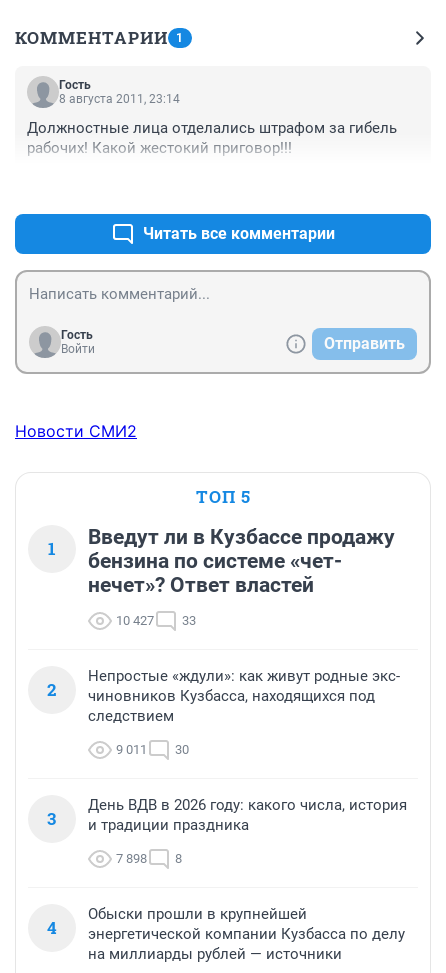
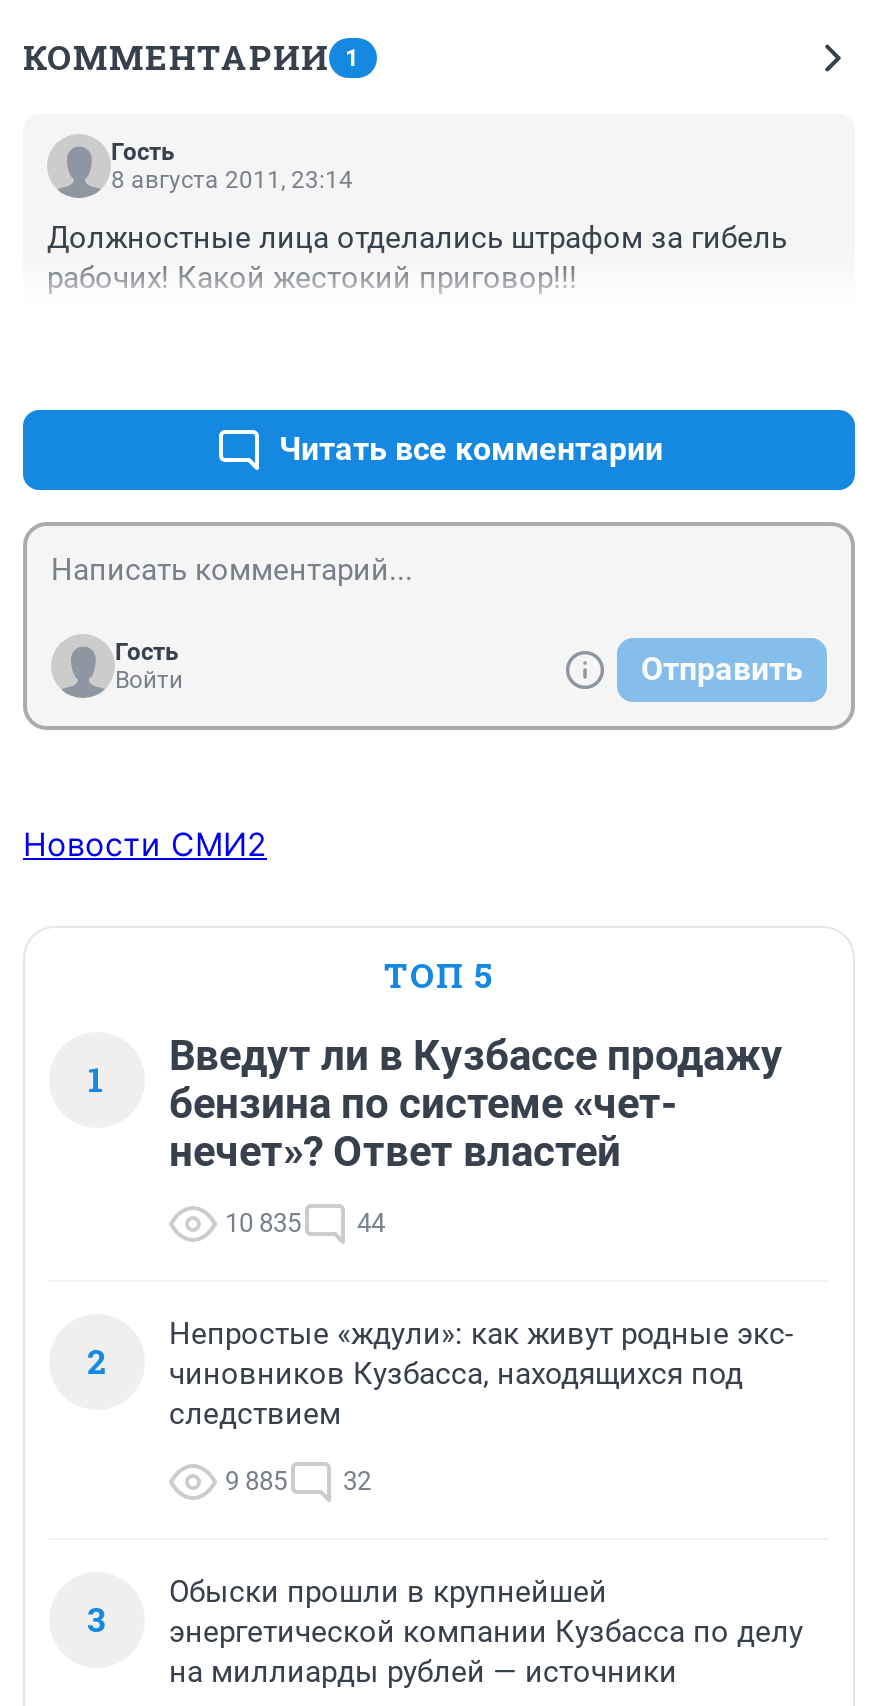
[116,613,154,628] 10 427 -> [225,1207,301,1237] 10 835
[182,613,196,628] 33 -> [357,1207,385,1237] 44
[116,742,147,757] 9 011 -> [225,1465,287,1495] 9 885
[175,742,189,757] 30 -> [343,1465,371,1495] 32
[46,796,407,939] День ВДВ в 2026 году: какого числа, история | и традиции праздника | 7 898 | 8 | 4 -> none

